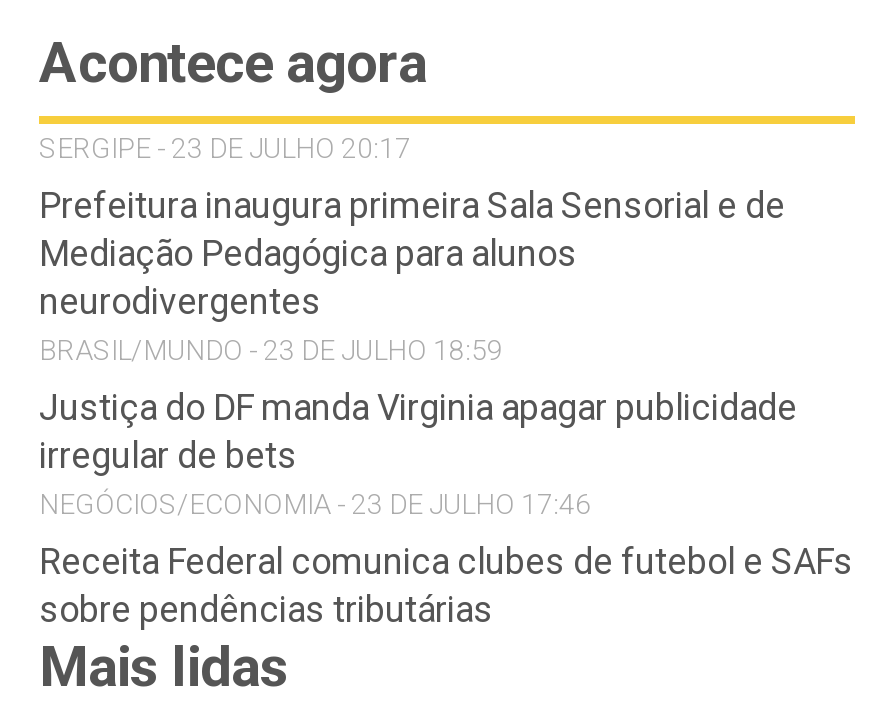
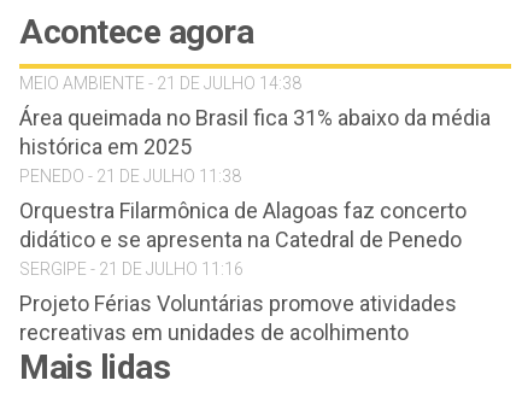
[39,132,411,164] SERGIPE - 23 DE JULHO 20:17 -> [19,74,301,93] MEIO AMBIENTE - 21 DE JULHO 14:38
[39,184,785,366] Prefeitura inaugura primeira Sala Sensorial e de | Mediação Pedagógica para alunos | neurodivergentes | BRASIL/MUNDO - 23 DE JULHO 18:59 -> [19,105,491,186] Área queimada no Brasil fica 31% abaixo da média | histórica em 2025 | PENEDO - 21 DE JULHO 11:38
[39,386,797,520] Justiça do DF manda Virginia apagar publicidade | irregular de bets | NEGÓCIOS/ECONOMIA - 23 DE JULHO 17:46 -> [19,198,467,279] Orquestra Filarmônica de Alagoas faz concerto | didático e se apresenta na Catedral de Penedo | SERGIPE - 21 DE JULHO 11:16
[39,540,853,630] Receita Federal comunica clubes de futebol e SAFs | sobre pendências tributárias -> [19,291,457,345] Projeto Férias Voluntárias promove atividades | recreativas em unidades de acolhimento

